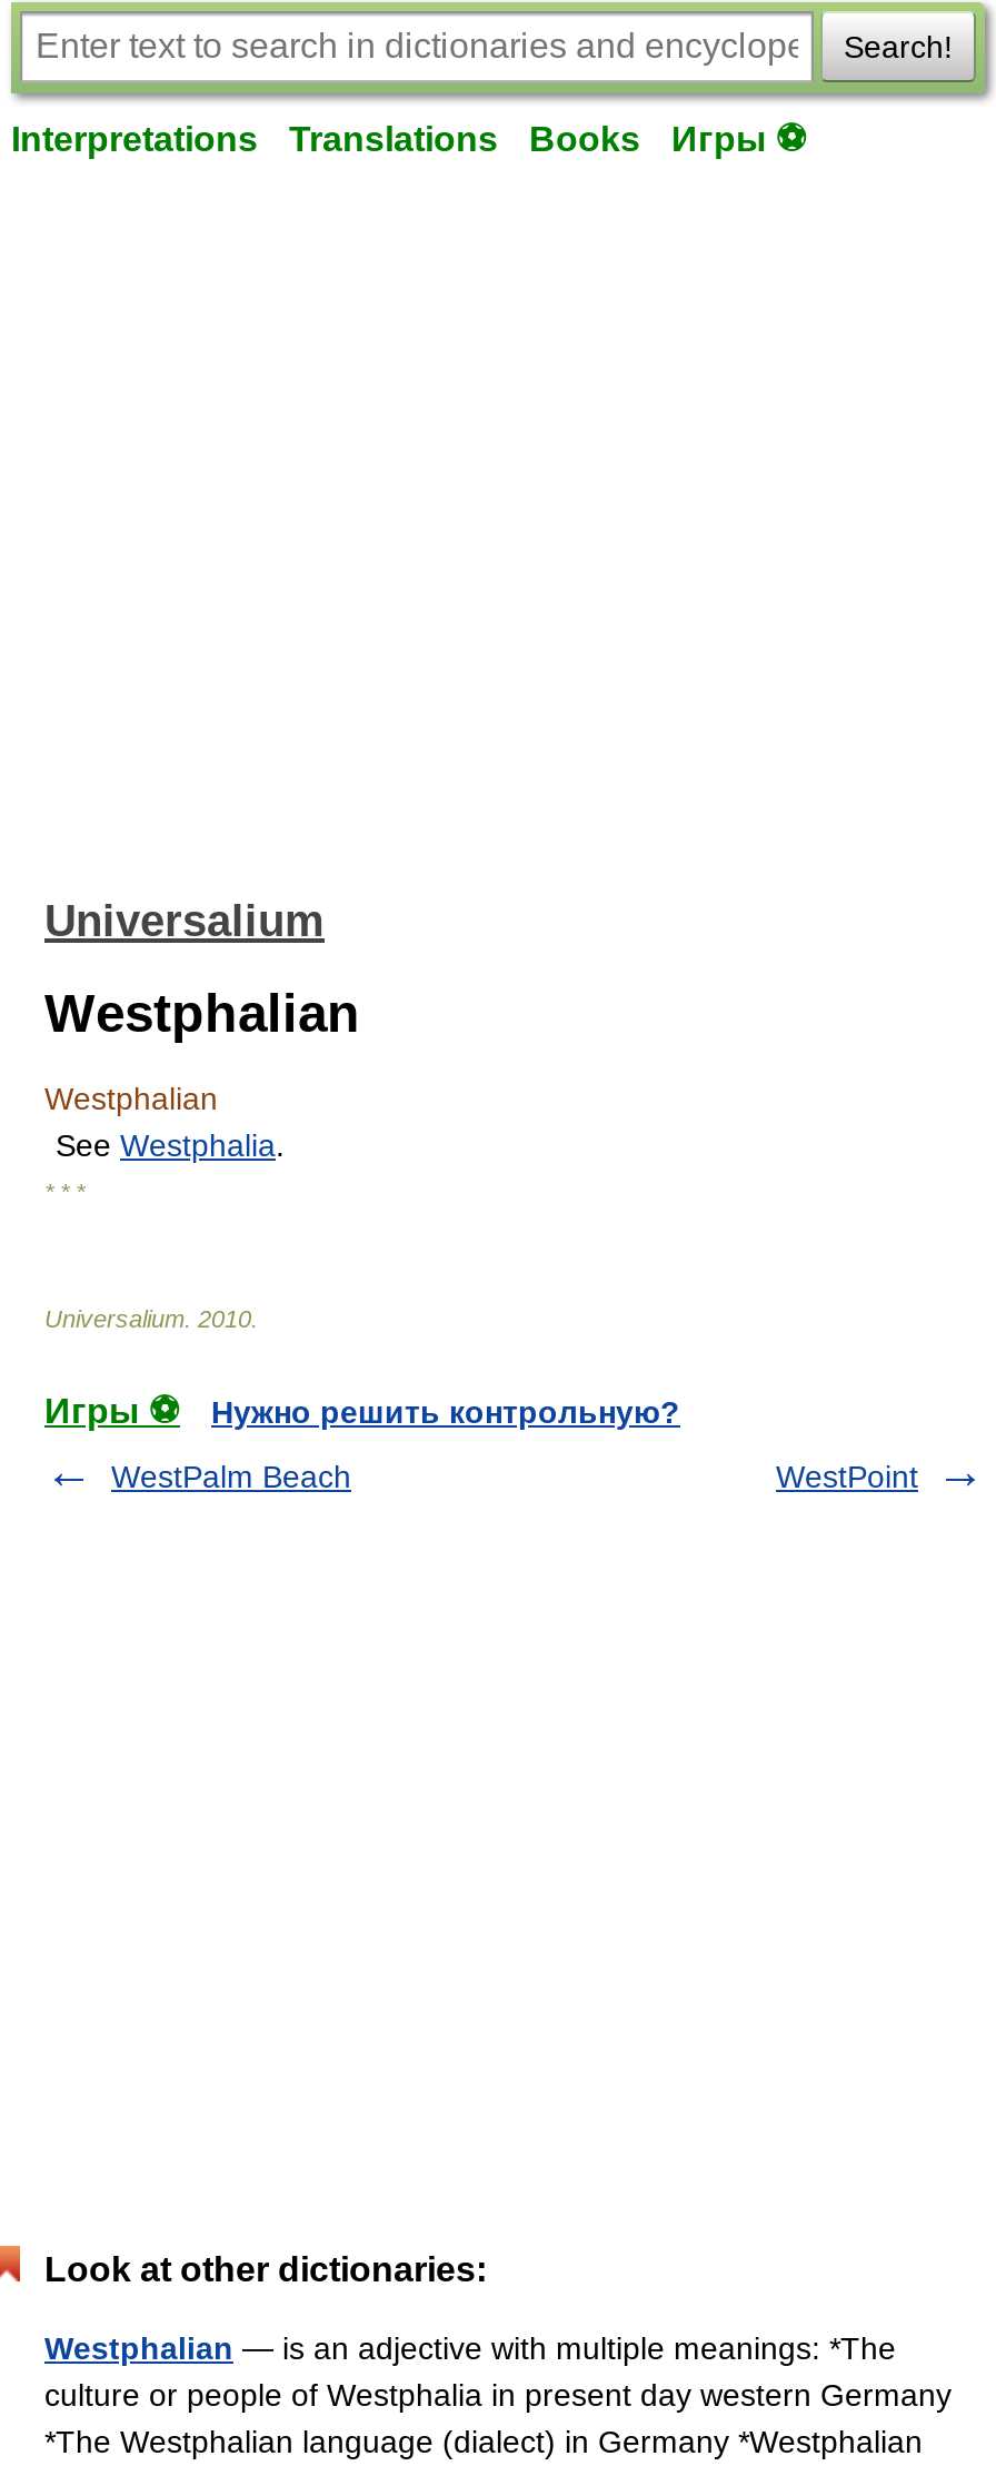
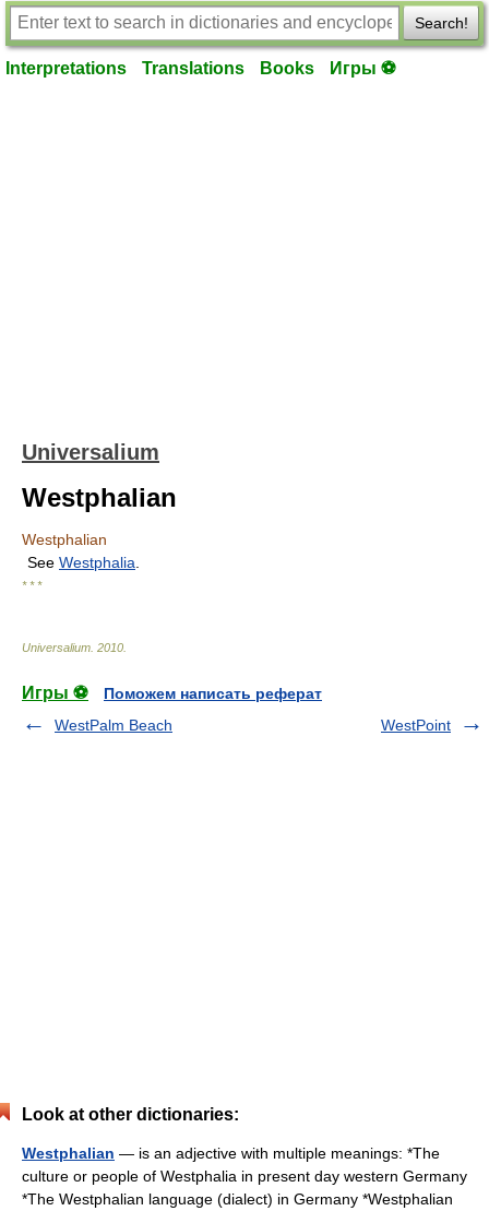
[211,1394,680,1430] Нужно решить контрольную? -> [104,685,322,702] Поможем написать реферат

